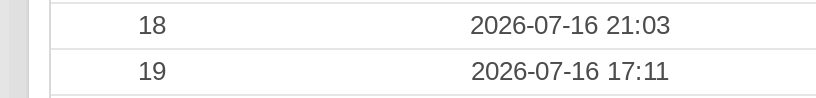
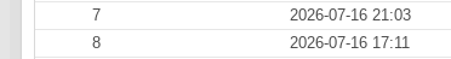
[138,10,166,40] 18 -> [92,6,101,24] 7
[138,56,166,86] 19 -> [92,34,101,52] 8

